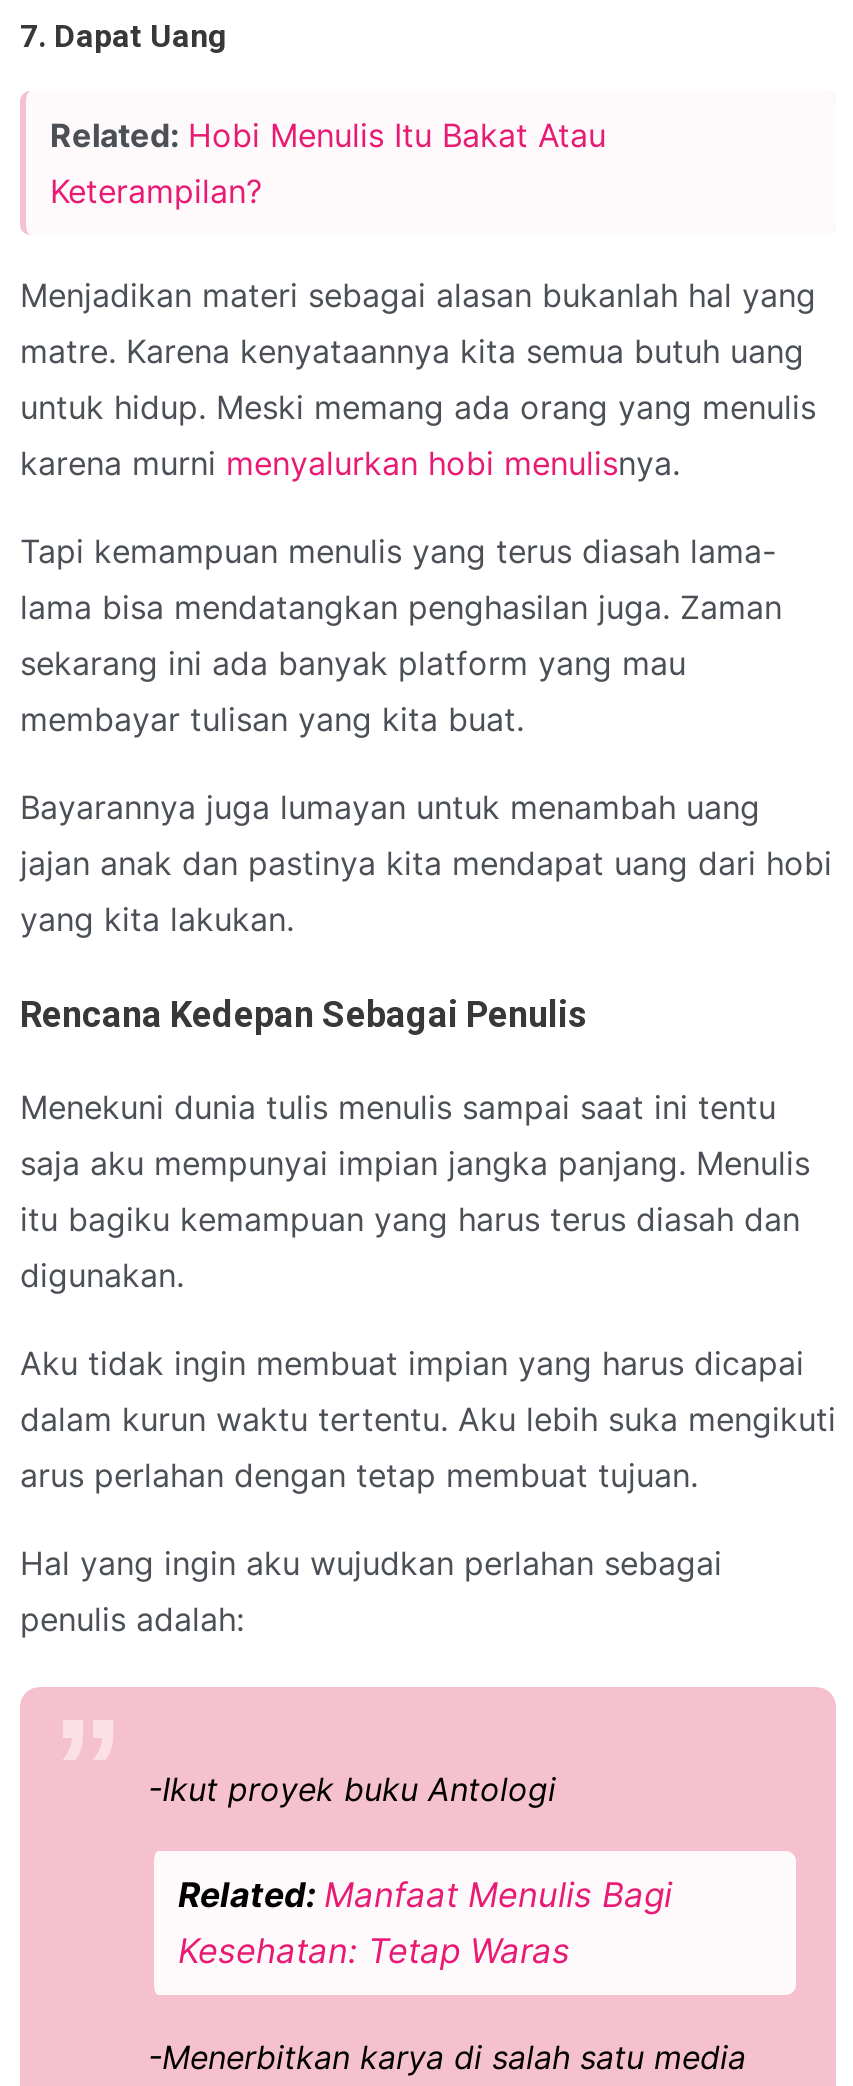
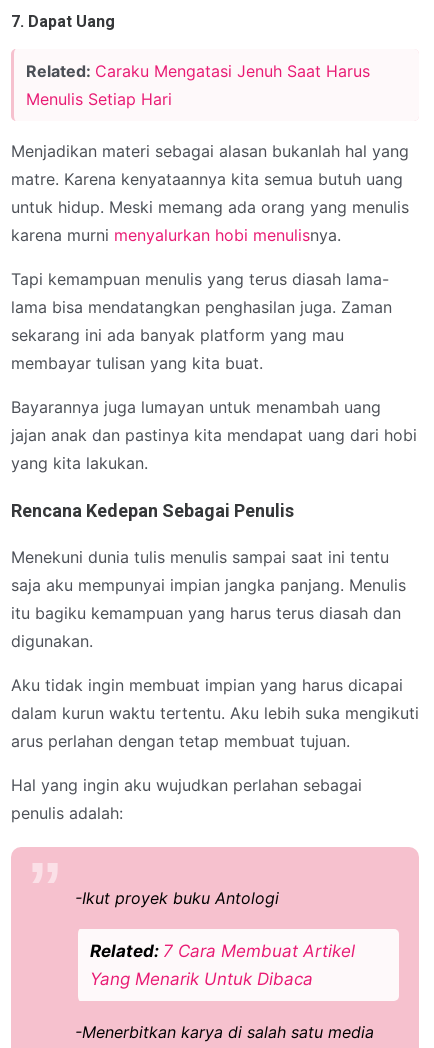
[50,115,606,211] Related: Hobi Menulis Itu Bakat Atau | Keterampilan? -> [26,61,370,109] Related: Caraku Mengatasi Jenuh Saat Harus | Menulis Setiap Hari
[178,1875,672,1971] Related: Manfaat Menulis Bagi | Kesehatan: Tetap Waras -> [90,941,355,989] Related: 7 Cara Membuat Artikel | Yang Menarik Untuk Dibaca

